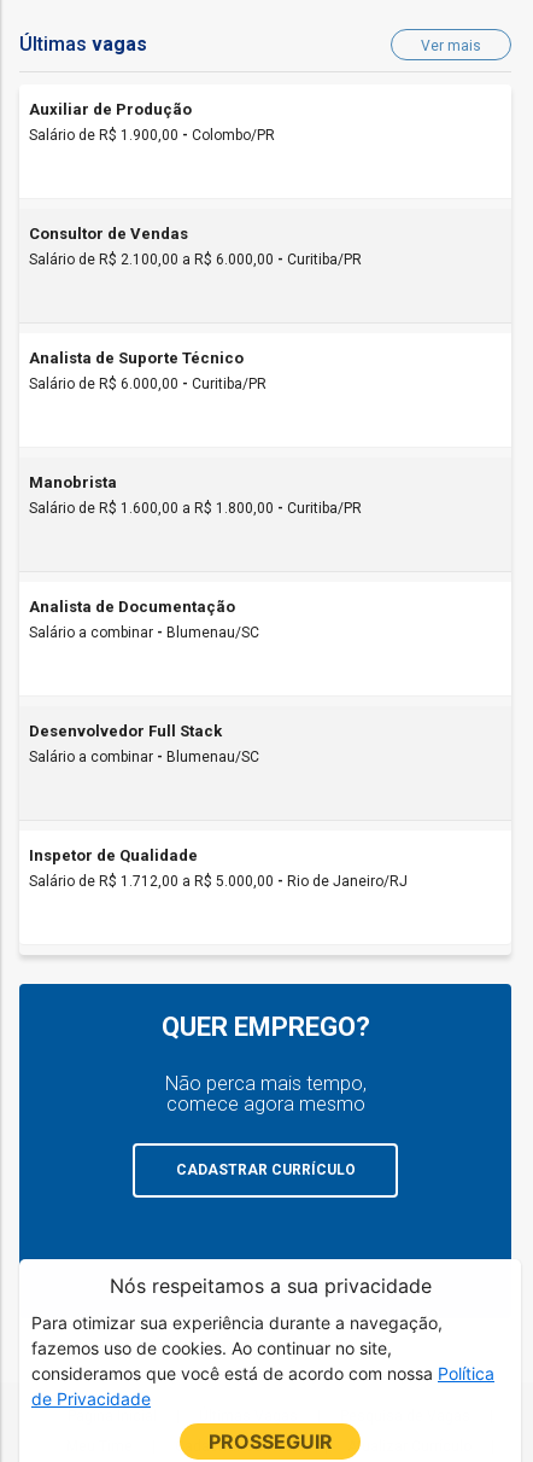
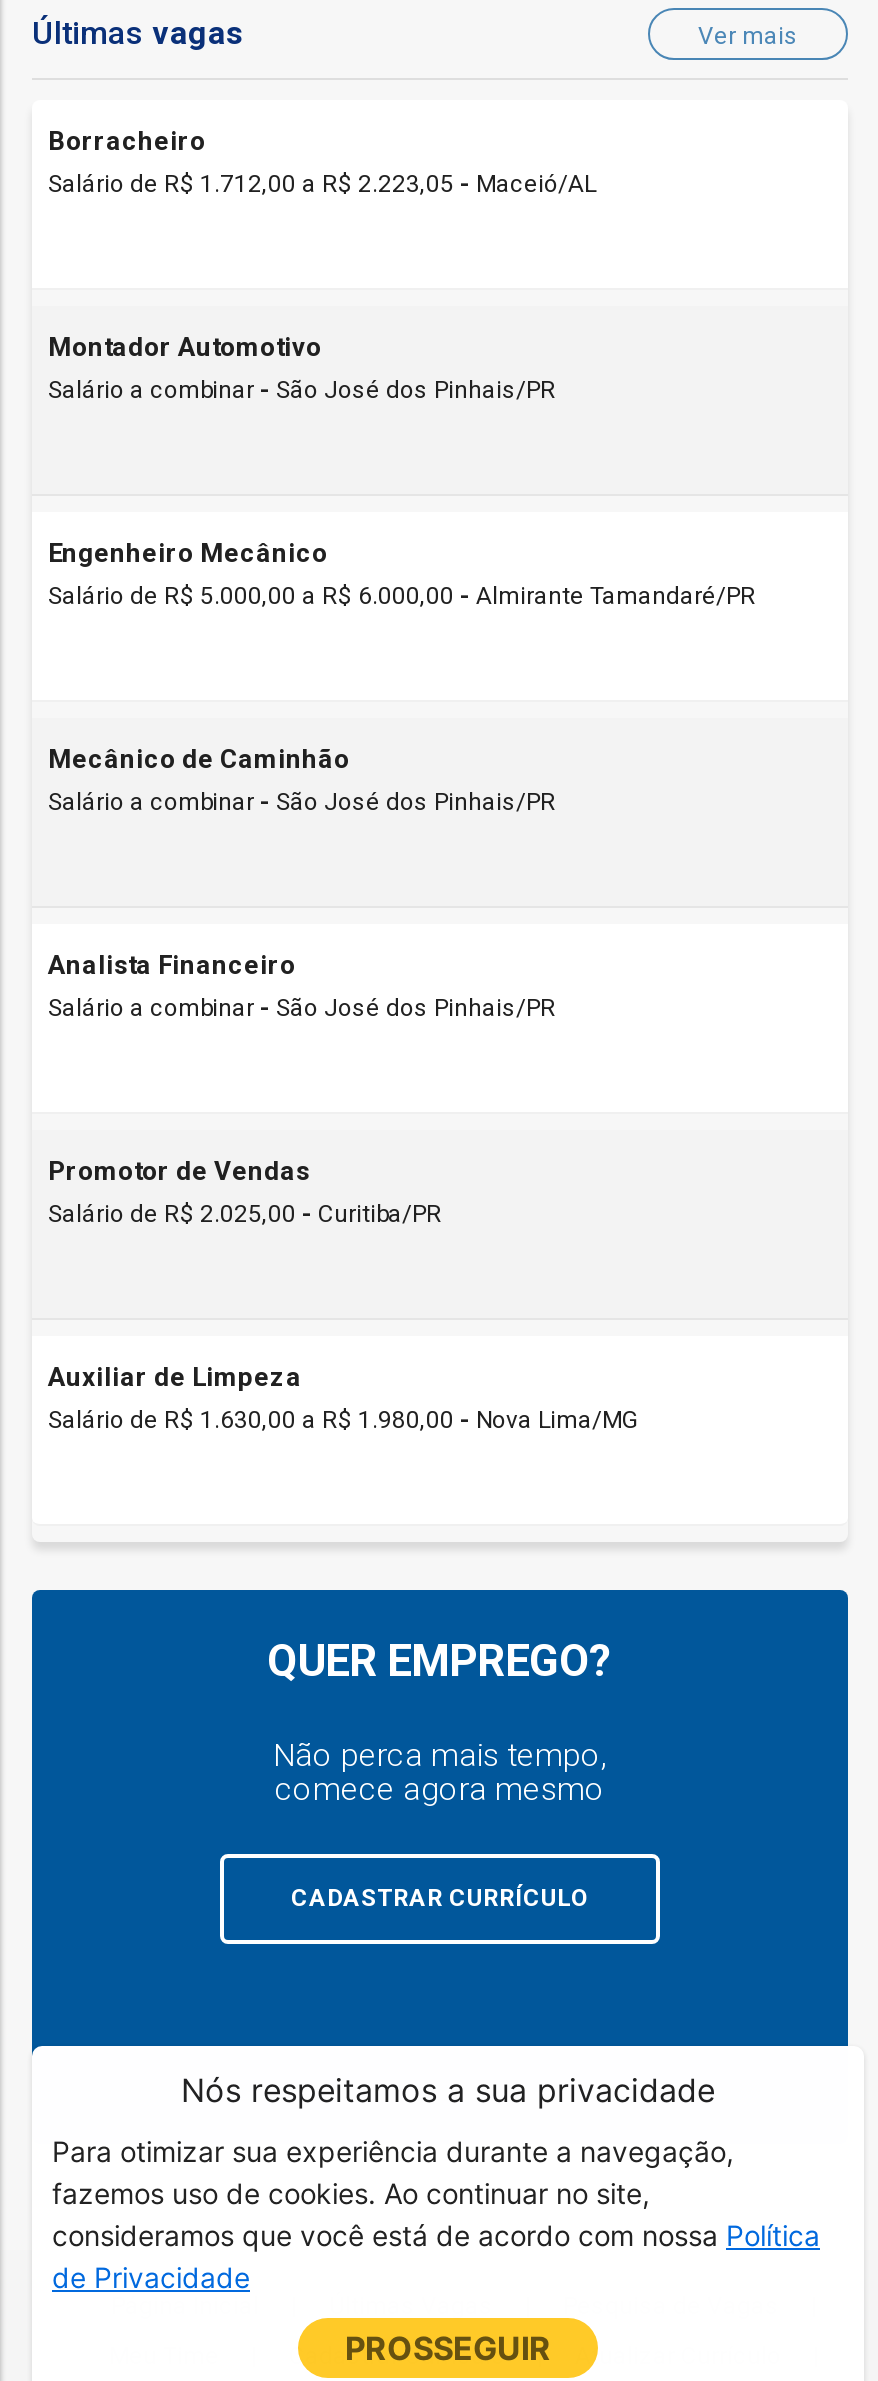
[29,101,192,119] Auxiliar de Produção -> [48,127,206,157] Borracheiro
[29,127,275,144] Salário de R$ 1.900,00 - Colombo/PR -> [48,171,596,199] Salário de R$ 1.712,00 a R$ 2.223,05 - Maceió/AL
[29,225,188,243] Consultor de Vendas -> [48,333,322,363] Montador Automotivo
[29,252,362,268] Salário de R$ 2.100,00 a R$ 6.000,00 - Curitiba/PR -> [48,377,556,405] Salário a combinar - São José dos Pinhais/PR
[29,349,244,367] Analista de Suporte Técnico -> [48,539,328,569] Engenheiro Mecânico
[29,376,266,393] Salário de R$ 6.000,00 - Curitiba/PR -> [48,583,756,611] Salário de R$ 5.000,00 a R$ 6.000,00 - Almirante Tamandaré/PR
[29,474,117,492] Manobrista -> [48,745,350,775] Mecânico de Caminhão
[29,500,362,517] Salário de R$ 1.600,00 a R$ 1.800,00 - Curitiba/PR -> [48,789,556,817] Salário a combinar - São José dos Pinhais/PR
[29,598,235,616] Analista de Documentação -> [48,951,296,981] Analista Financeiro
[29,625,259,642] Salário a combinar - Blumenau/SC -> [48,995,556,1023] Salário a combinar - São José dos Pinhais/PR
[29,722,222,741] Desenvolvedor Full Stack -> [48,1157,310,1187] Promotor de Vendas
[29,749,259,766] Salário a combinar - Blumenau/SC -> [48,1201,442,1229] Salário de R$ 2.025,00 - Curitiba/PR
[29,847,198,865] Inspetor de Qualidade -> [48,1363,302,1393] Auxiliar de Limpeza
[29,873,408,890] Salário de R$ 1.712,00 a R$ 5.000,00 - Rio de Janeiro/RJ -> [48,1407,638,1435] Salário de R$ 1.630,00 a R$ 1.980,00 - Nova Lima/MG

